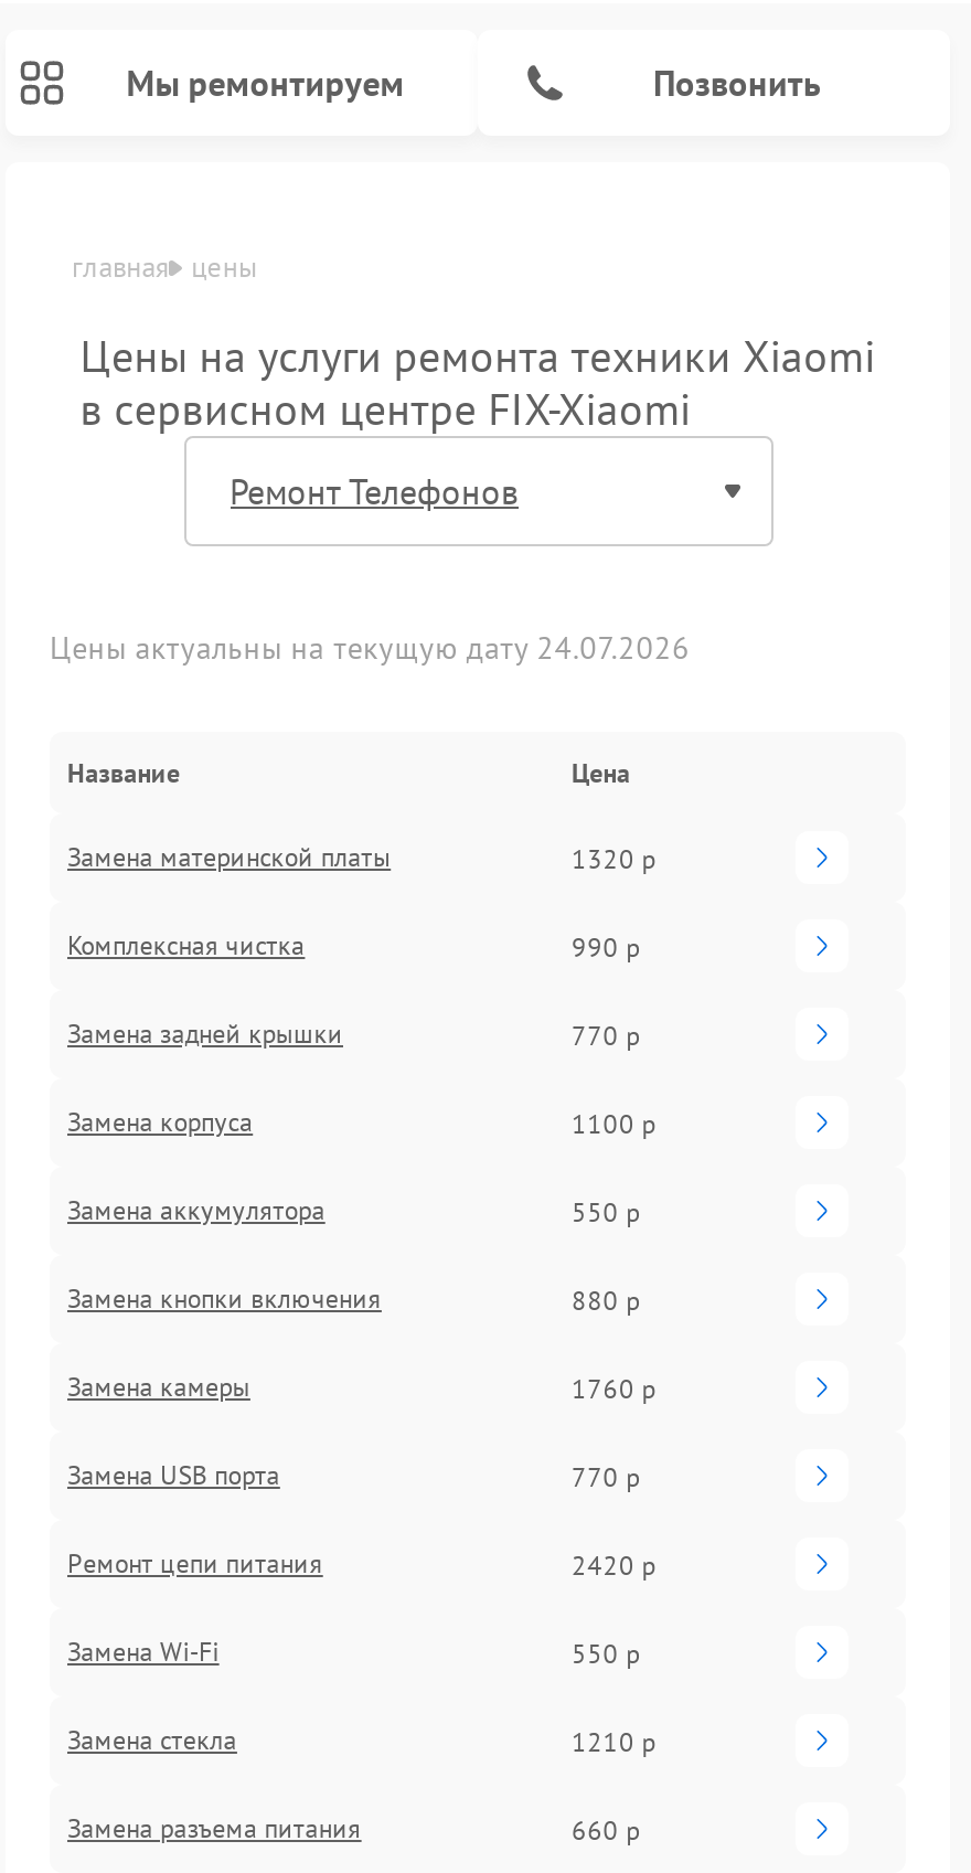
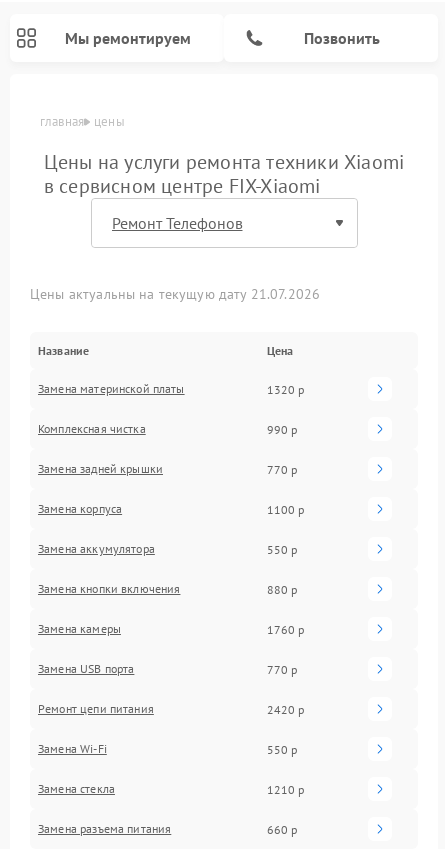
[50,628,690,668] Цены актуальны на текущую дату 24.07.2026 -> [30,285,320,303] Цены актуальны на текущую дату 21.07.2026

